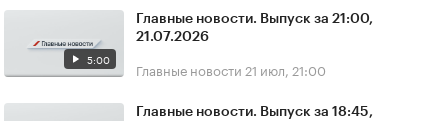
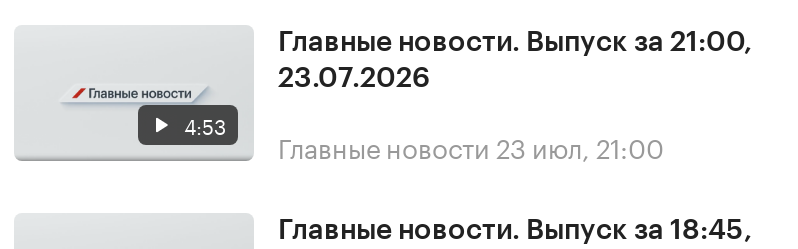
[136,30,209,44] 21.07.2026 -> [278,66,430,94] 23.07.2026
[84,51,110,67] 5:00 -> [178,109,226,141] 4:53
[136,59,326,79] Главные новости 21 июл, 21:00 -> [278,125,664,165] Главные новости 23 июл, 21:00

